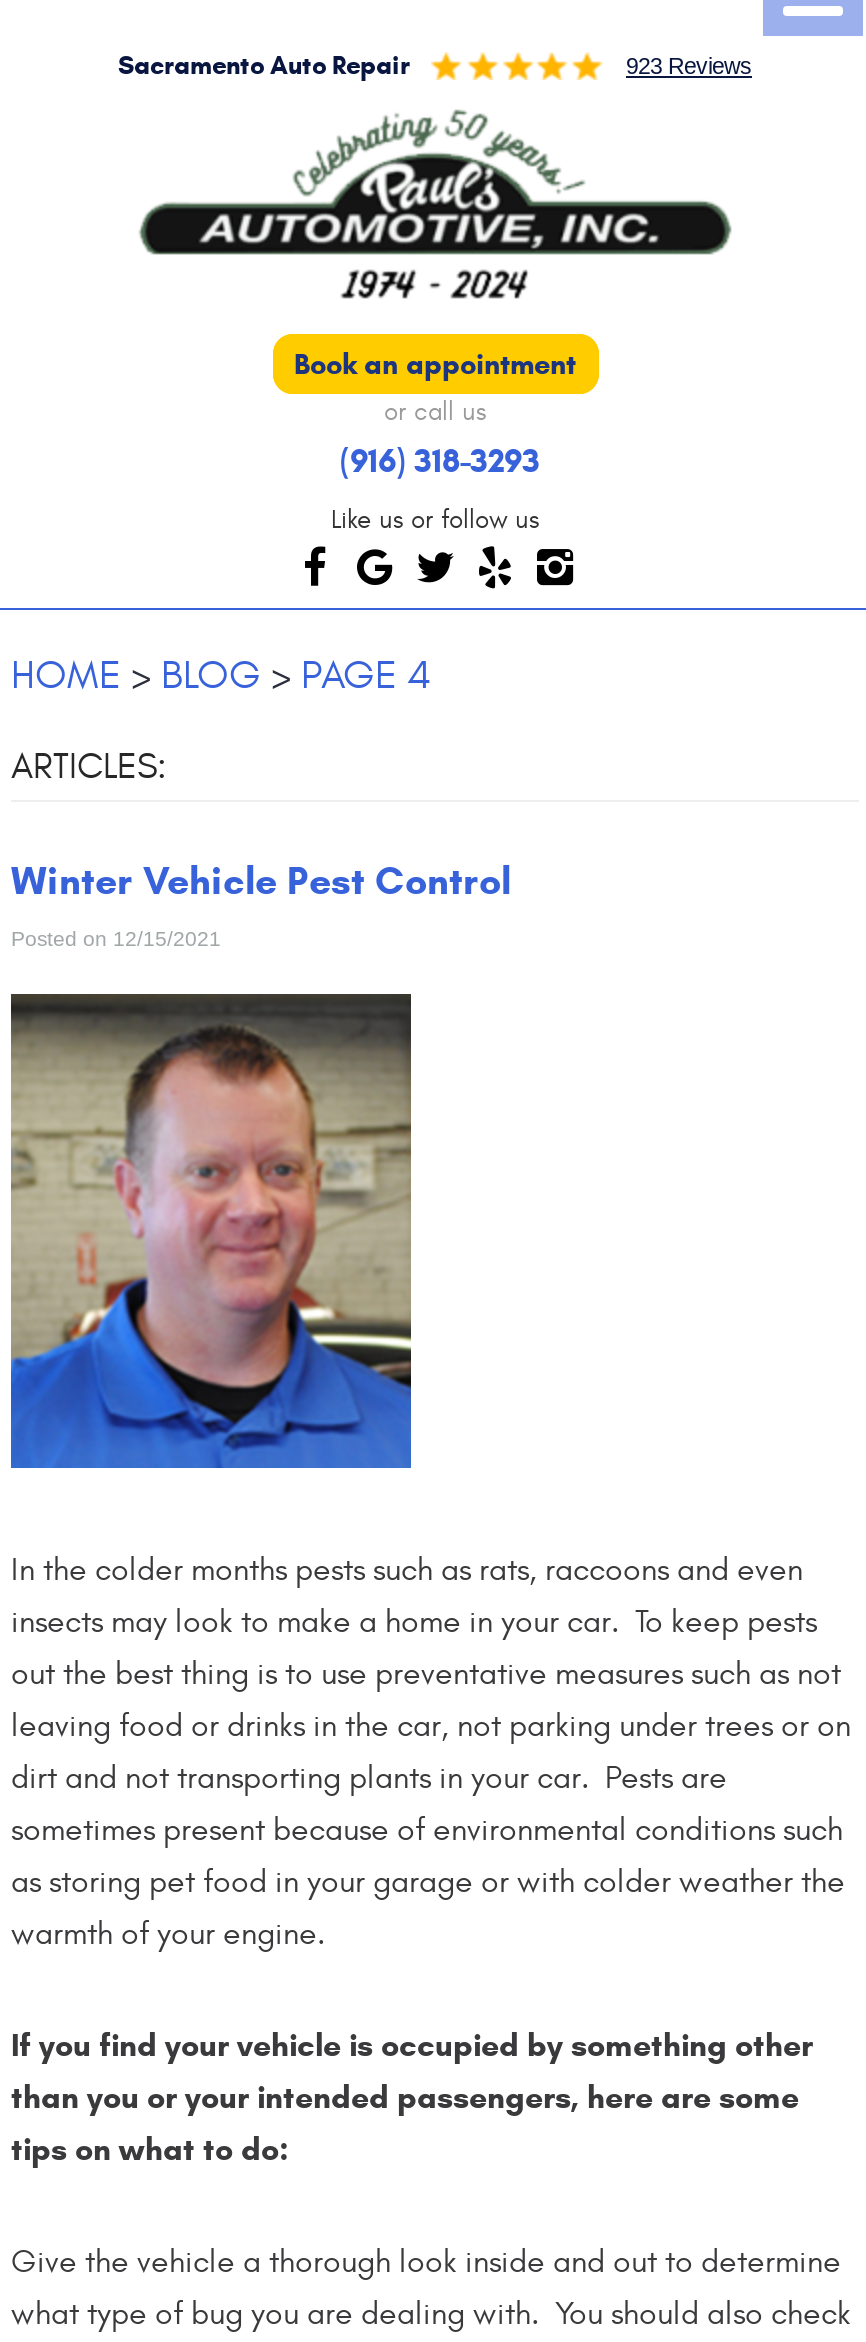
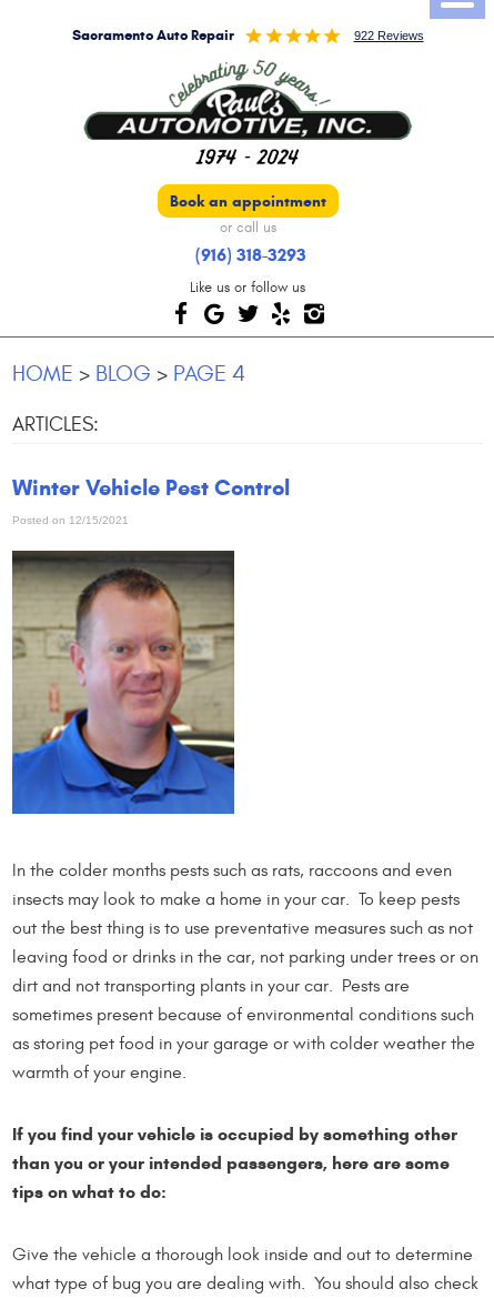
[626,53,752,77] 923 Reviews -> [354,28,424,42] 922 Reviews

